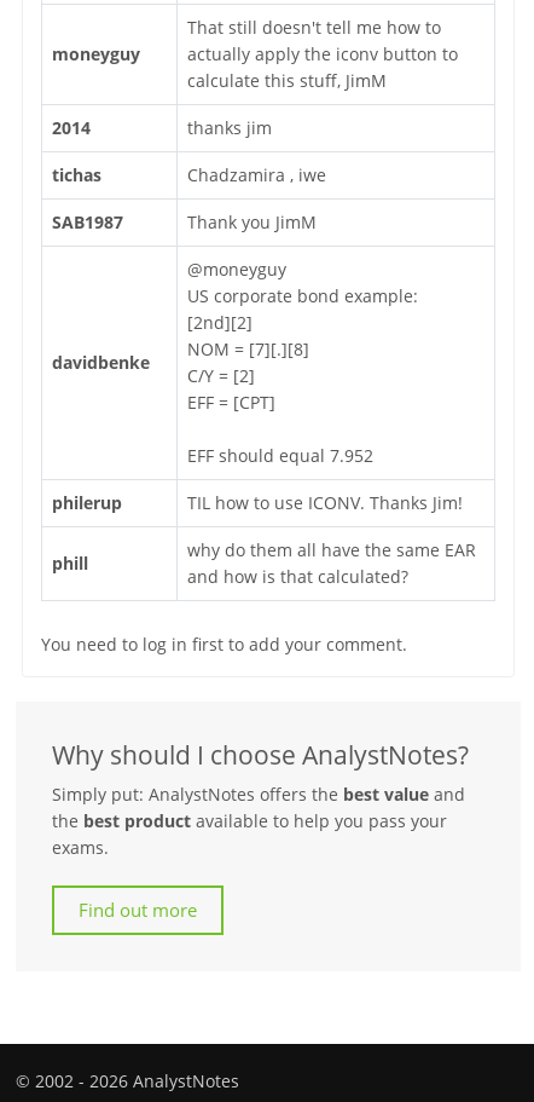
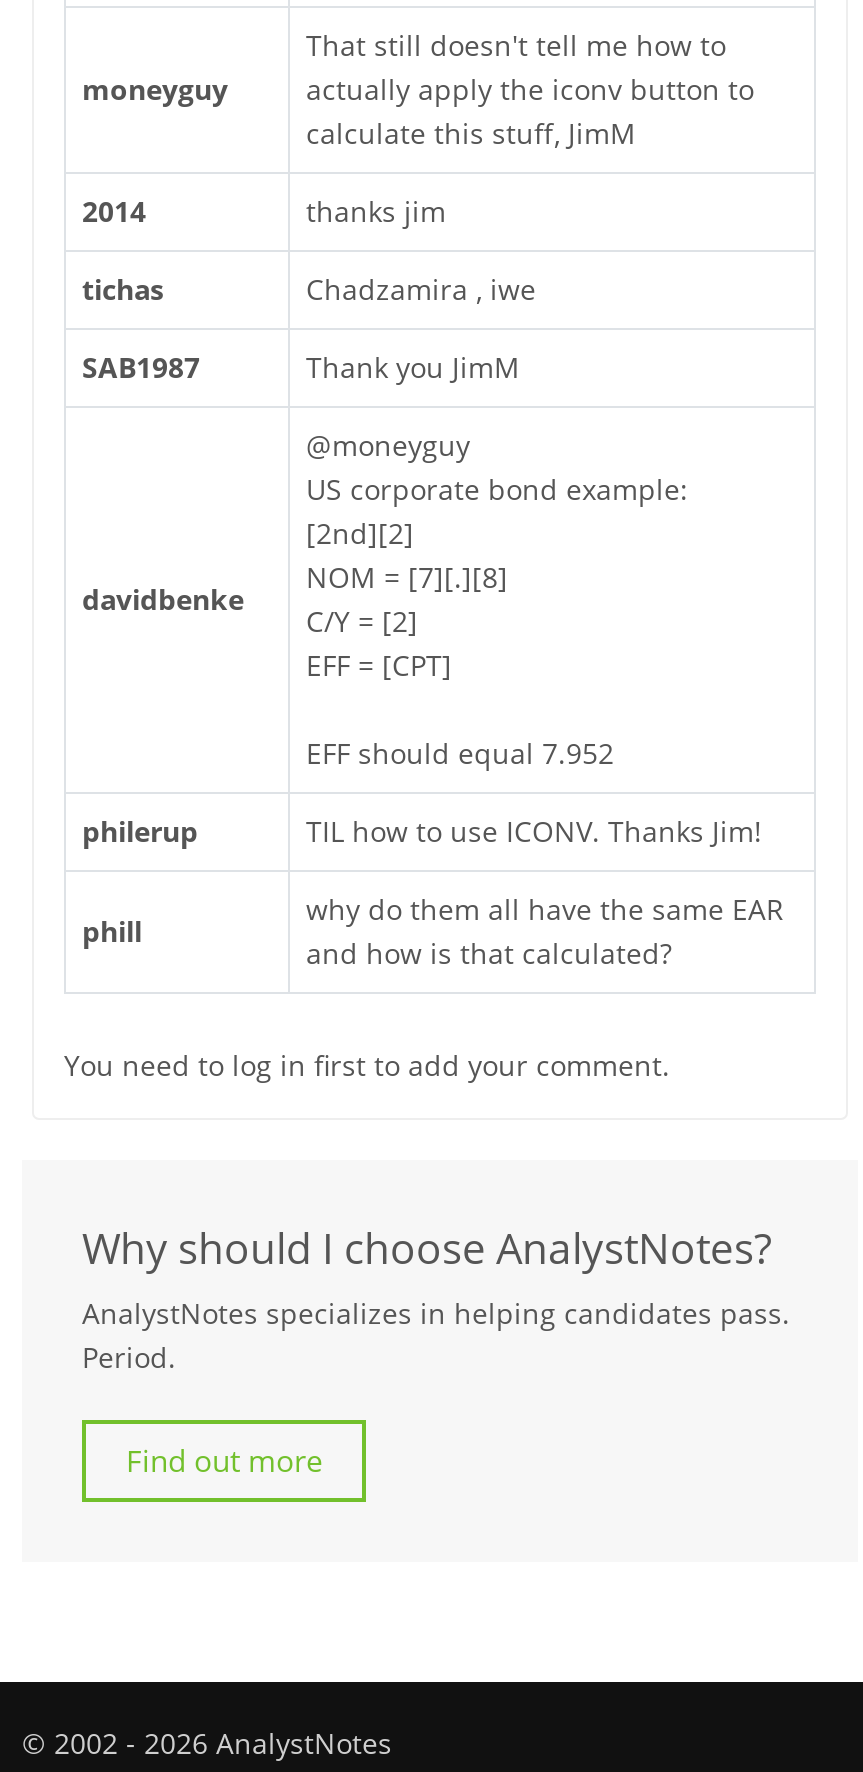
[52,782,465,858] Simply put: AnalystNotes offers the best value and | the best product available to help you pass your | exams. -> [82,1293,790,1375] AnalystNotes specializes in helping candidates pass. | Period.

